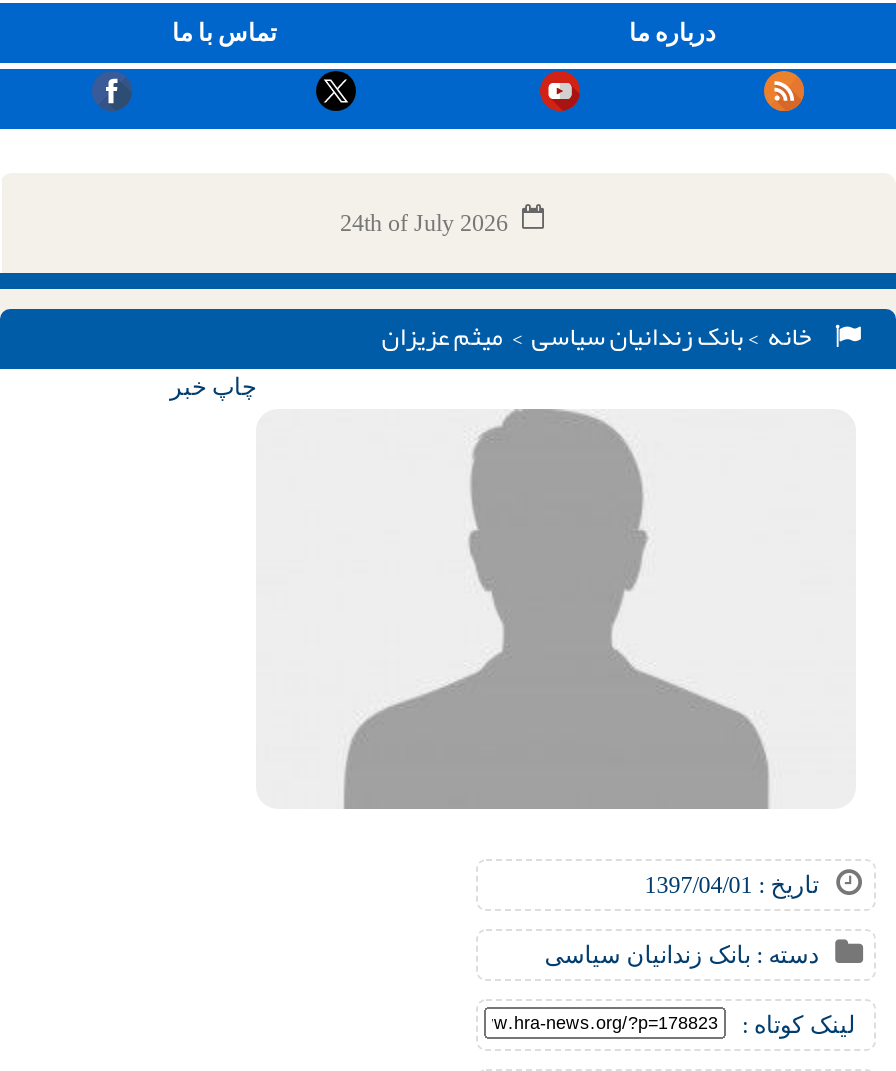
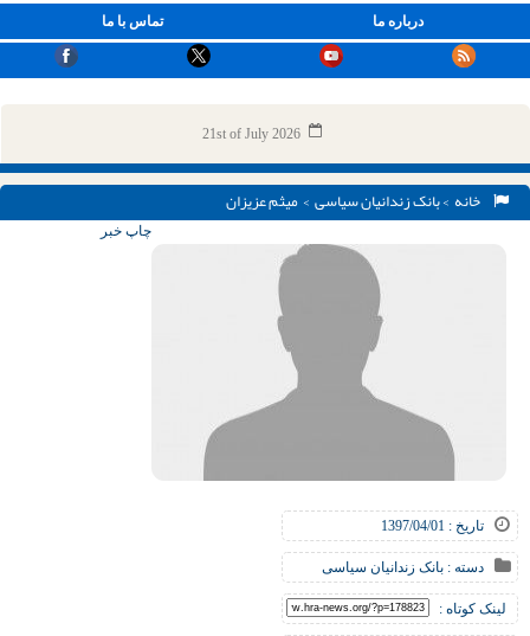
[340,209,508,237] 24th of July 2026 -> [202,126,300,142] 21st of July 2026

